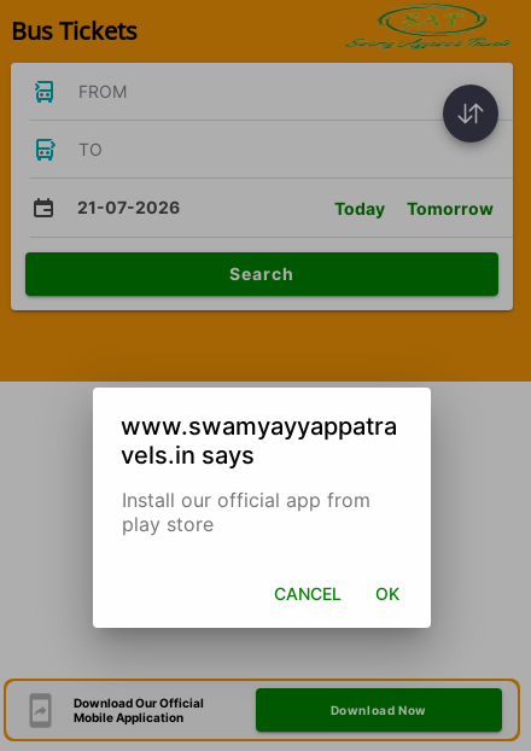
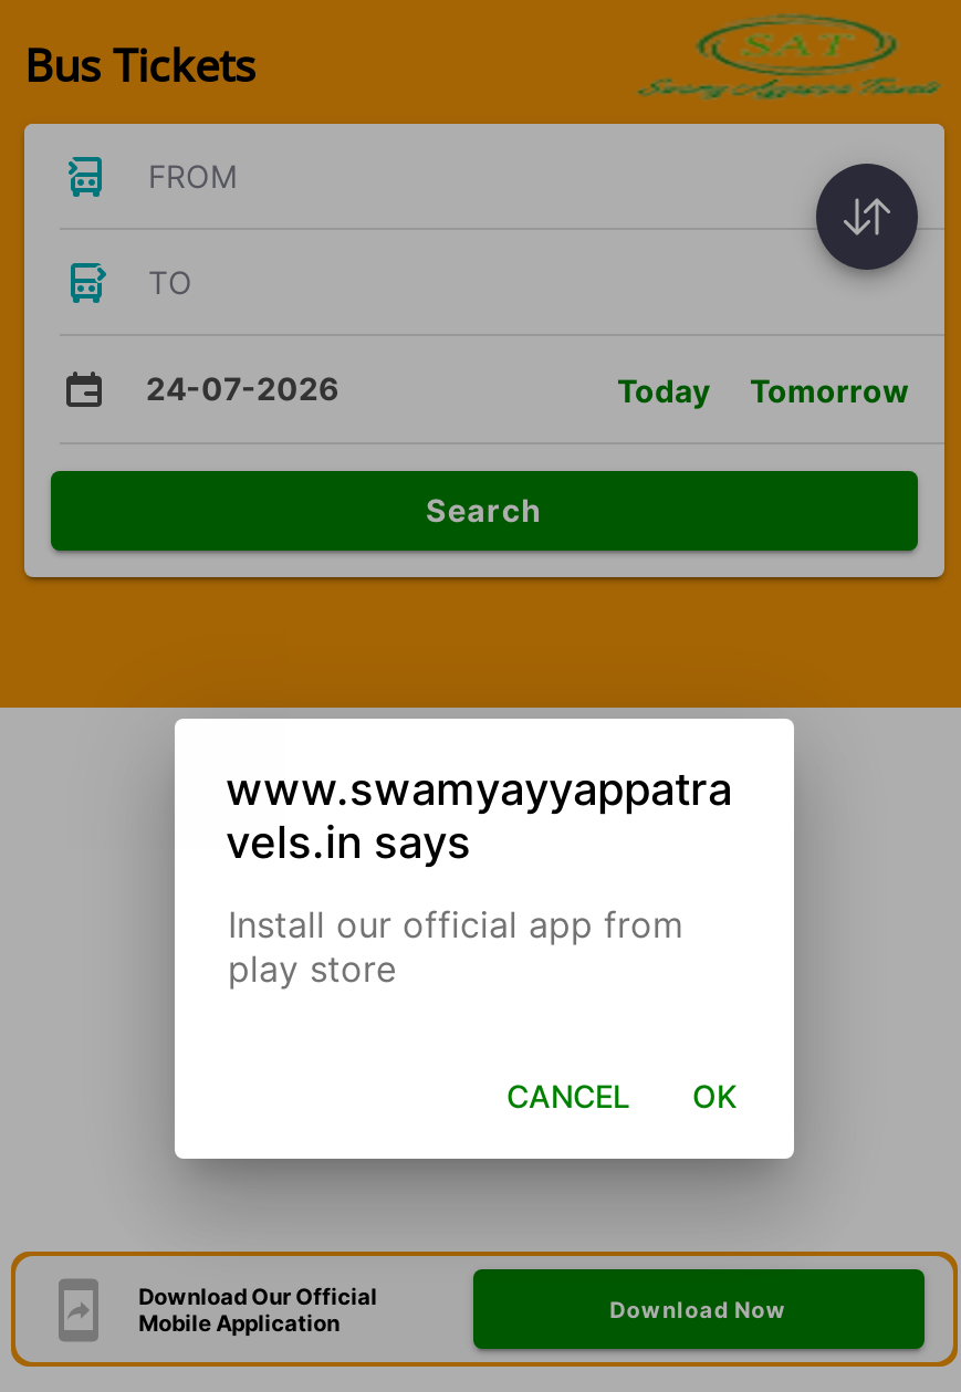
[77,197,180,217] 21-07-2026 -> [146,369,338,407] 24-07-2026

